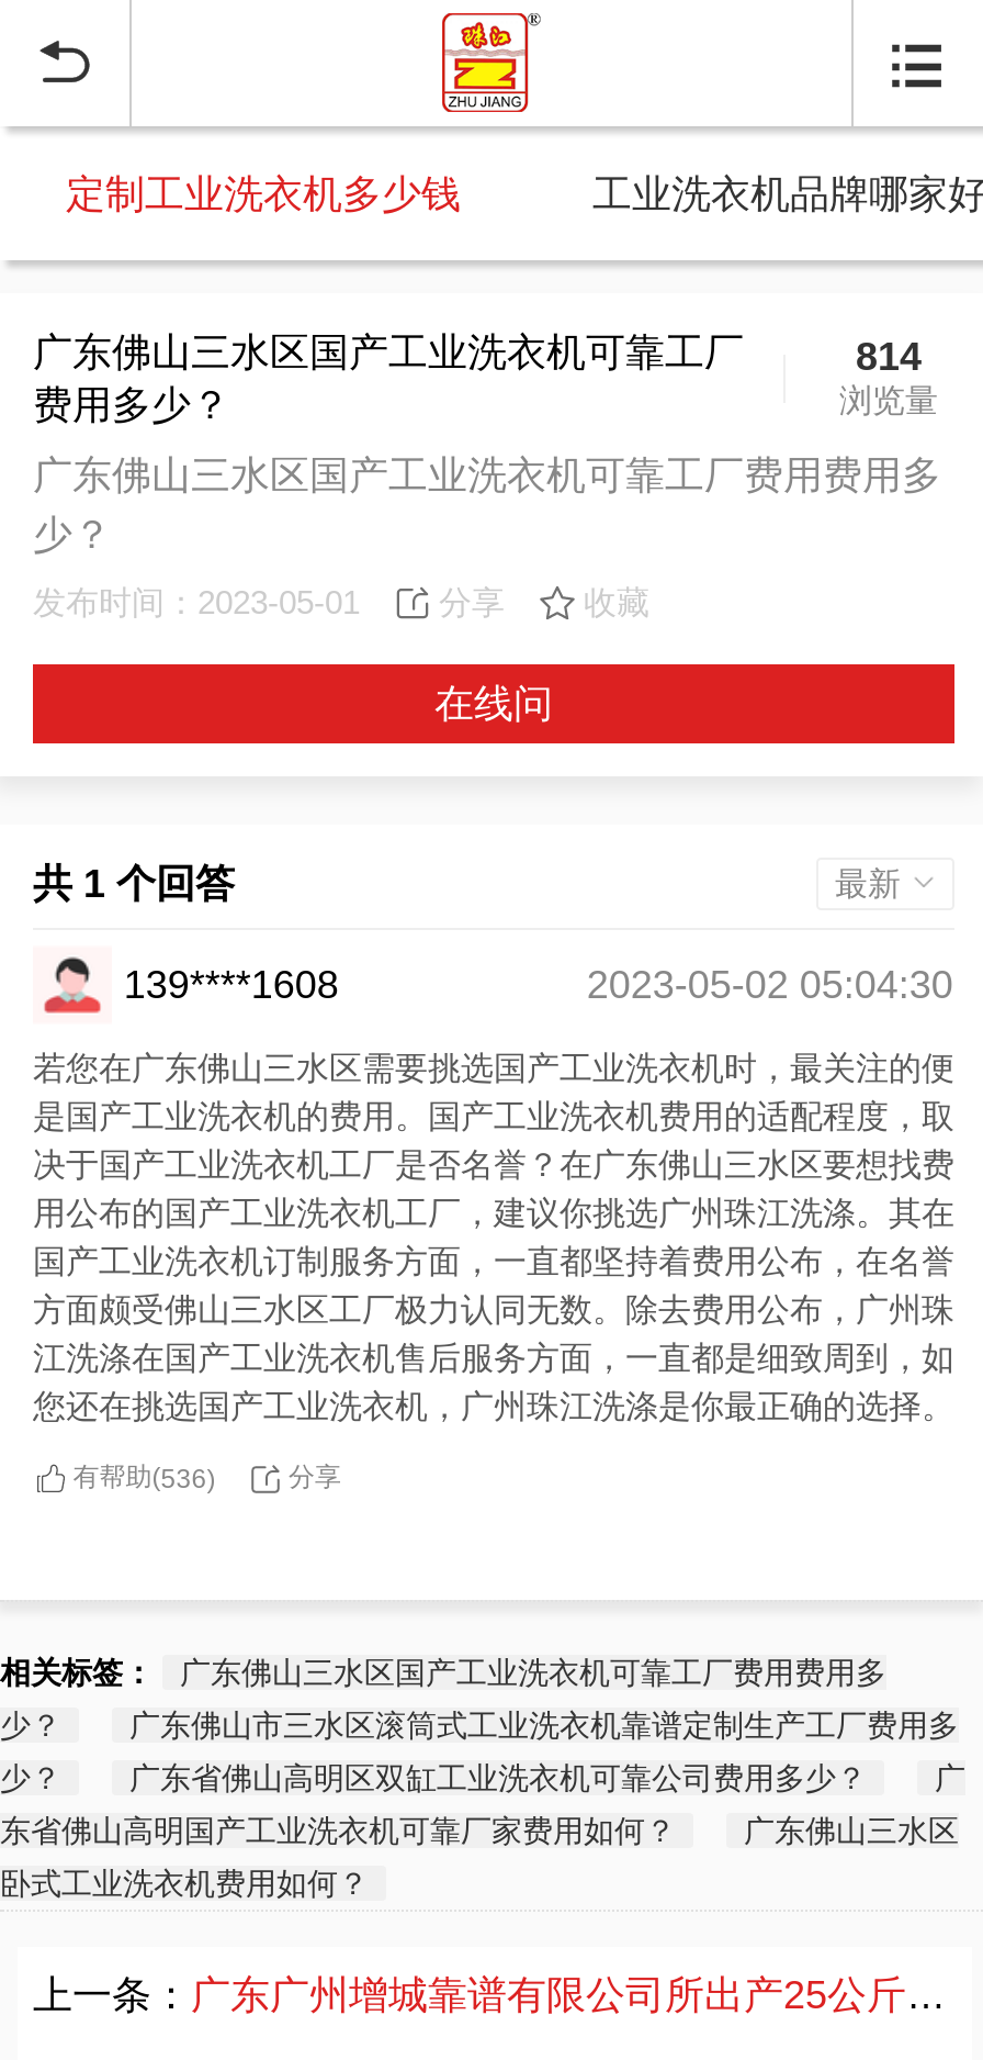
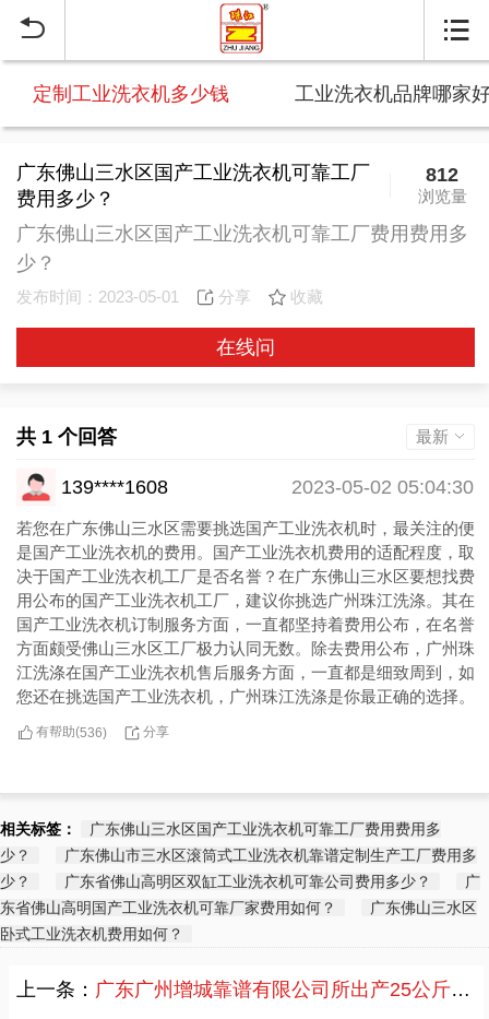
[856,335,922,379] 814 -> [426,164,458,186] 812

